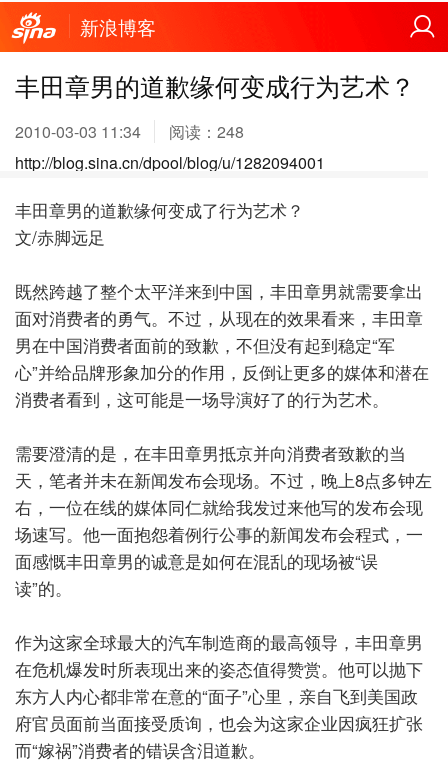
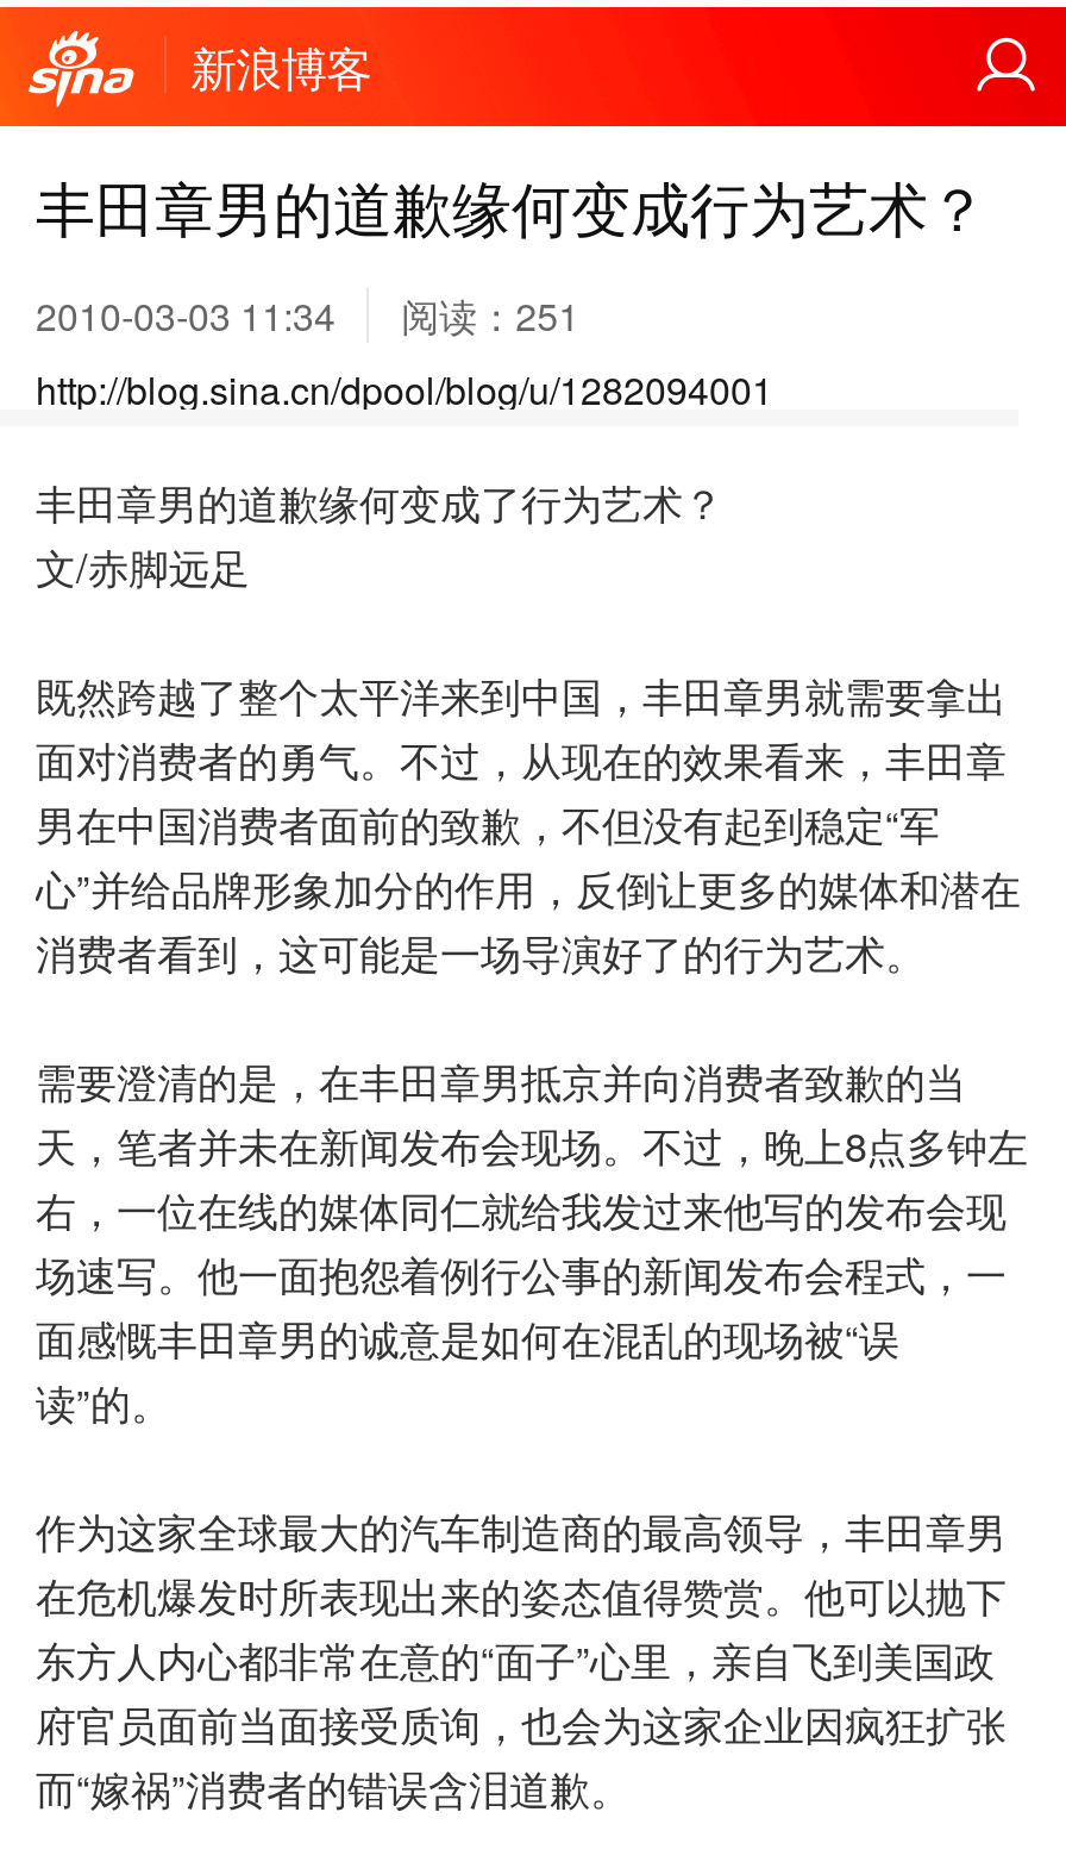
[15,120,244,143] 2010-03-03 11:34 阅读：248 -> [36,288,580,343] 2010-03-03 11:34 阅读：251

